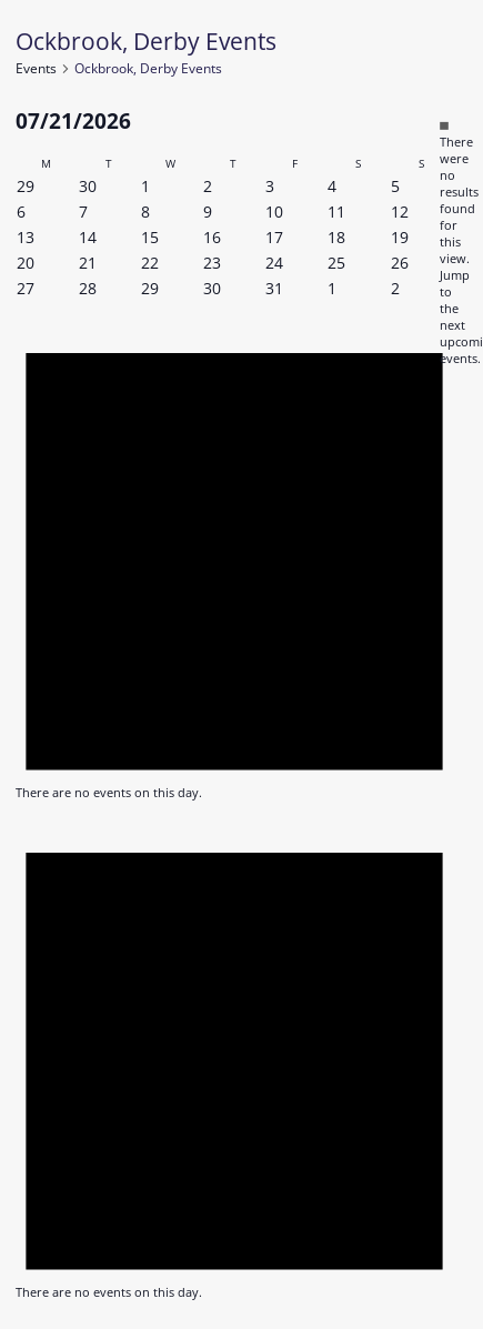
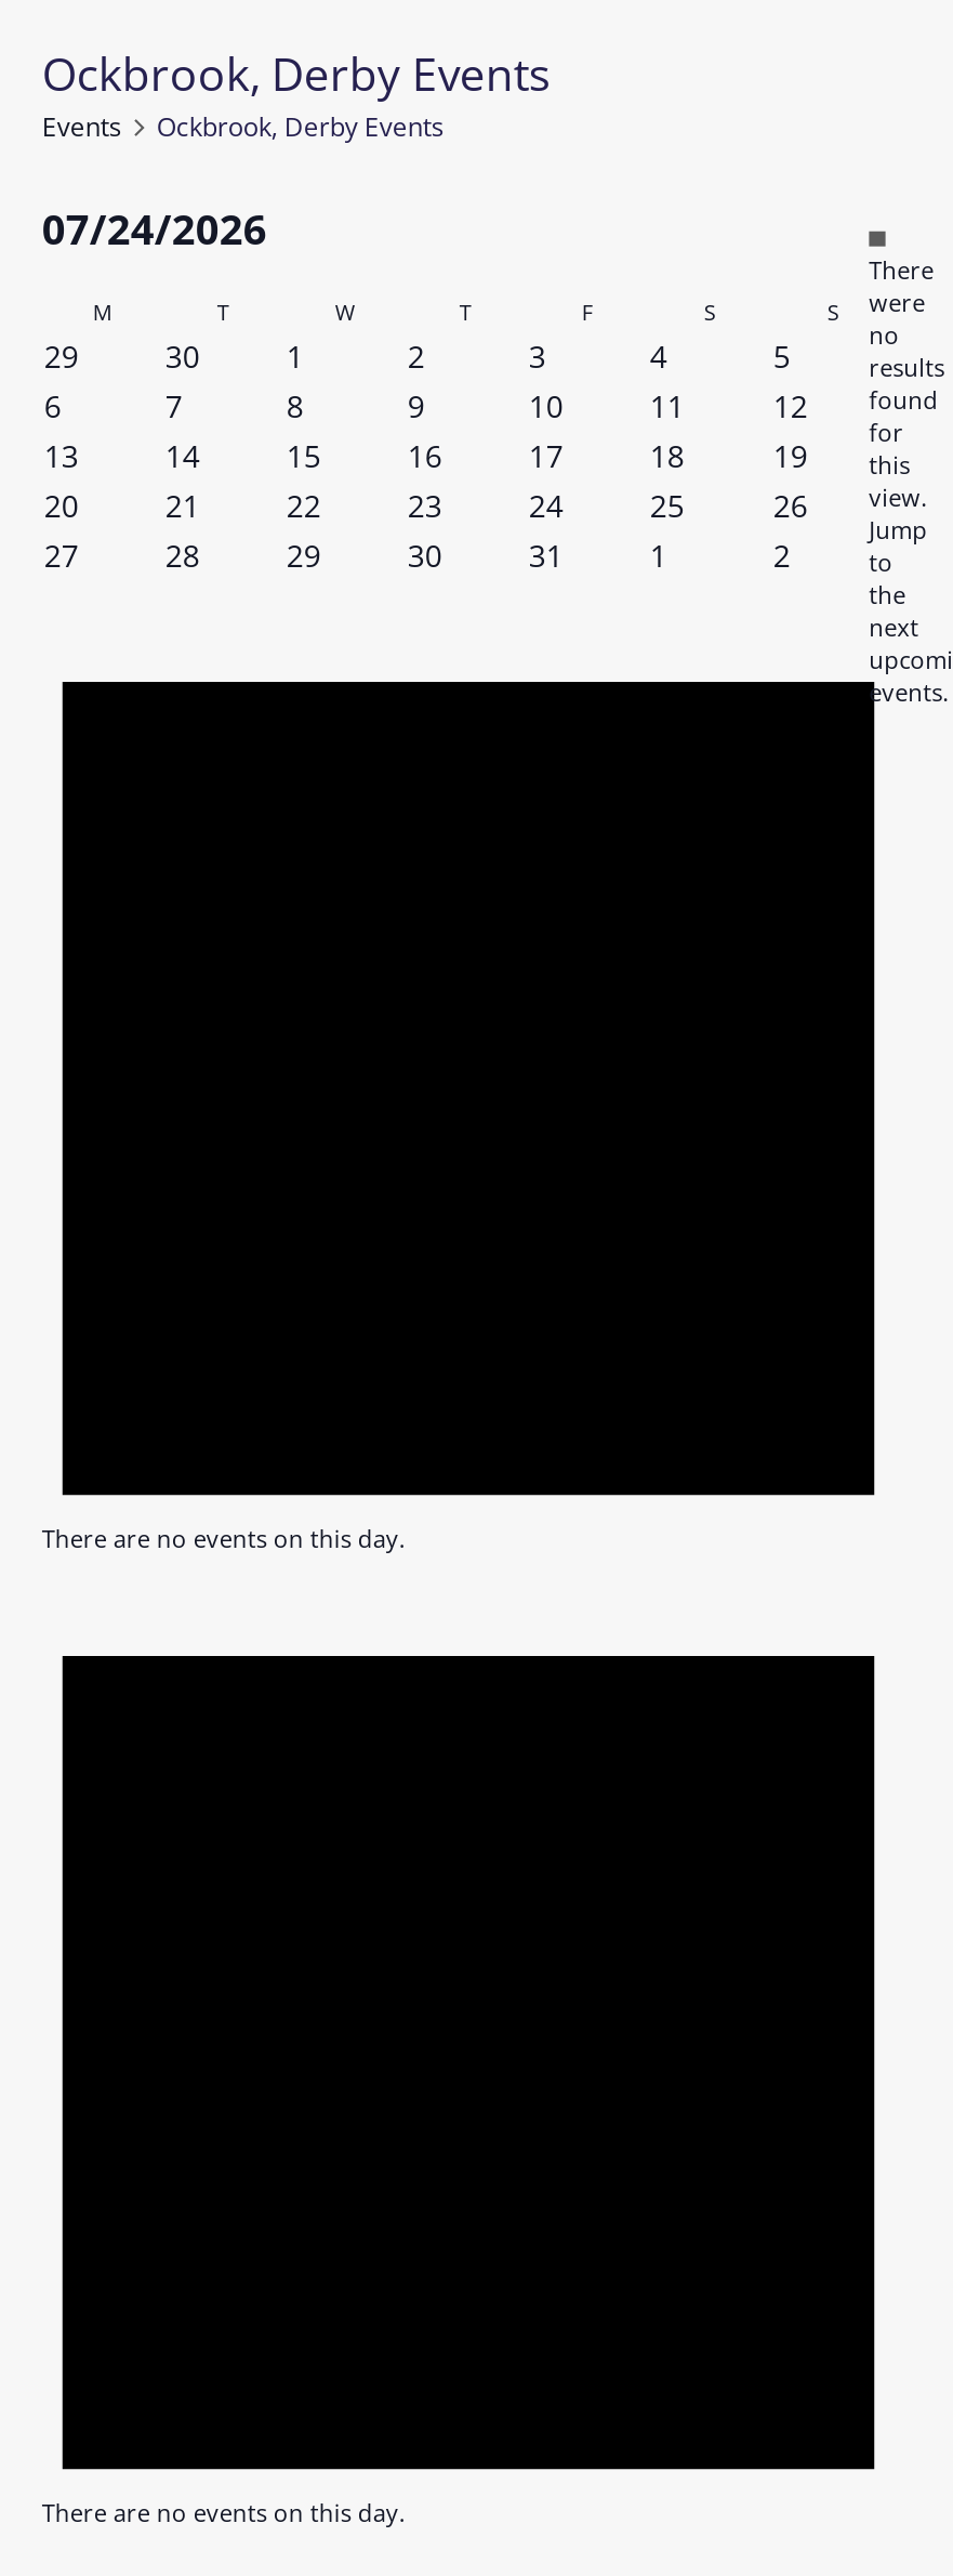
[15,107,131,136] 07/21/2026 -> [42,202,267,259] 07/24/2026

